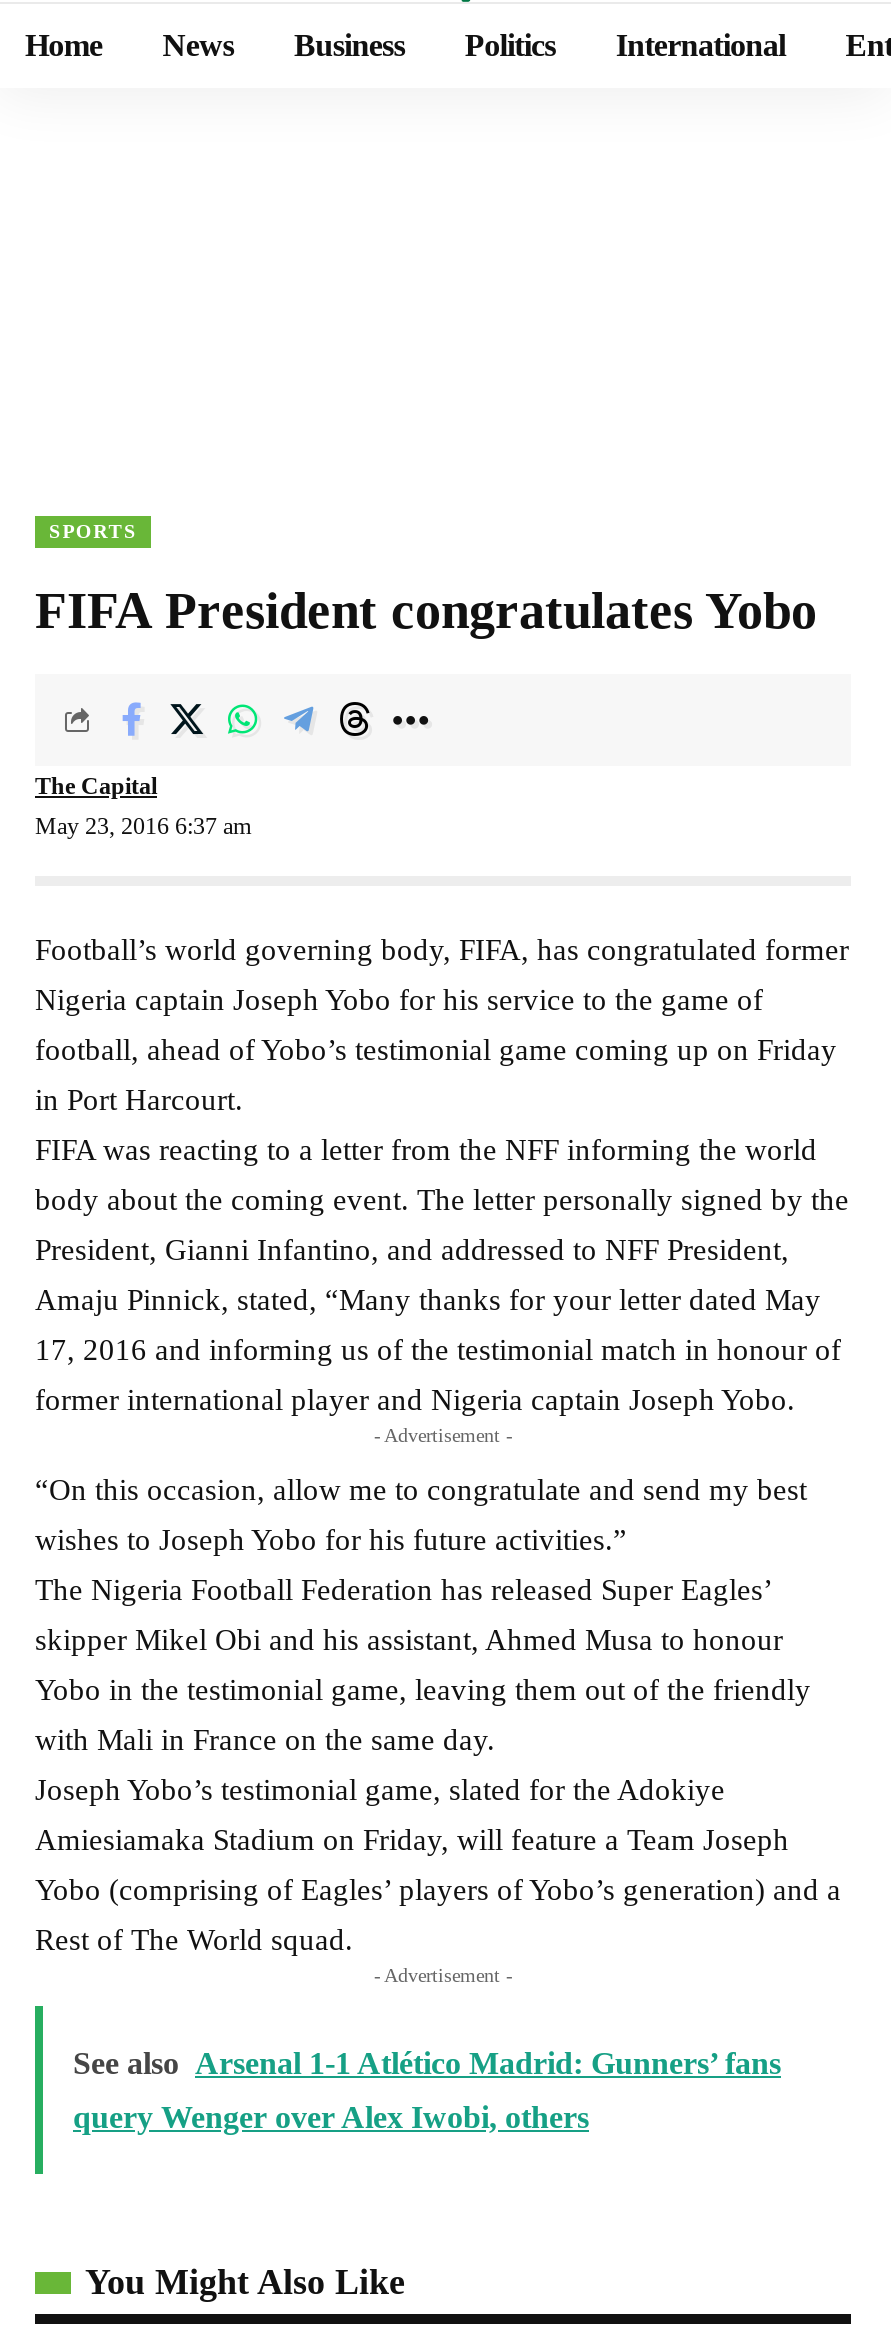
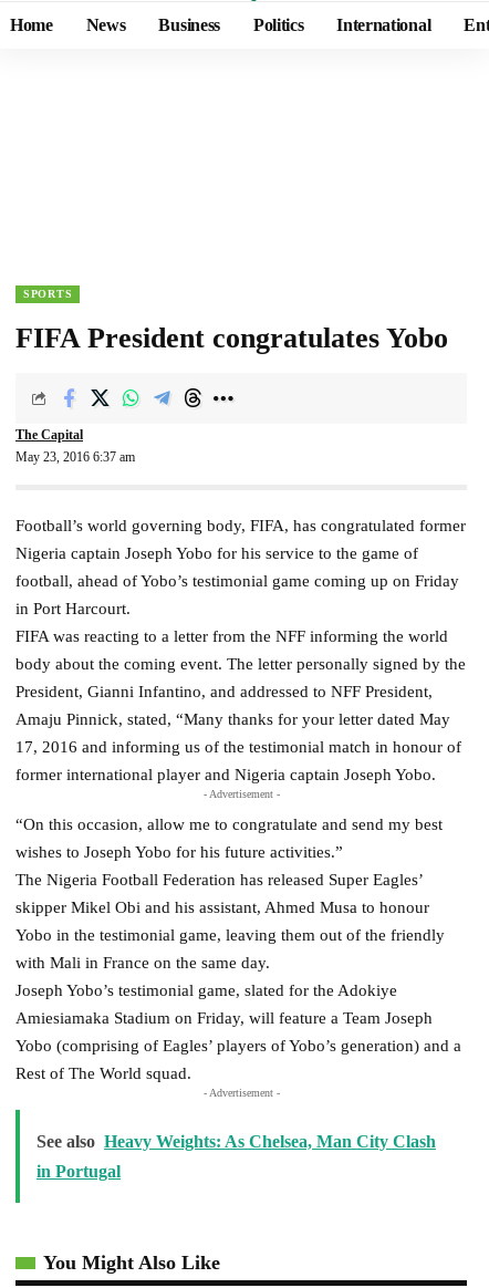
[73,2045,781,2079] See also Arsenal 1-1 Atlético Madrid: Gunners’ fans -> [37,1132,436,1150] See also Heavy Weights: As Chelsea, Man City Clash
[73,2099,589,2133] query Wenger over Alex Iwobi, others -> [37,1161,121,1180] in Portugal

